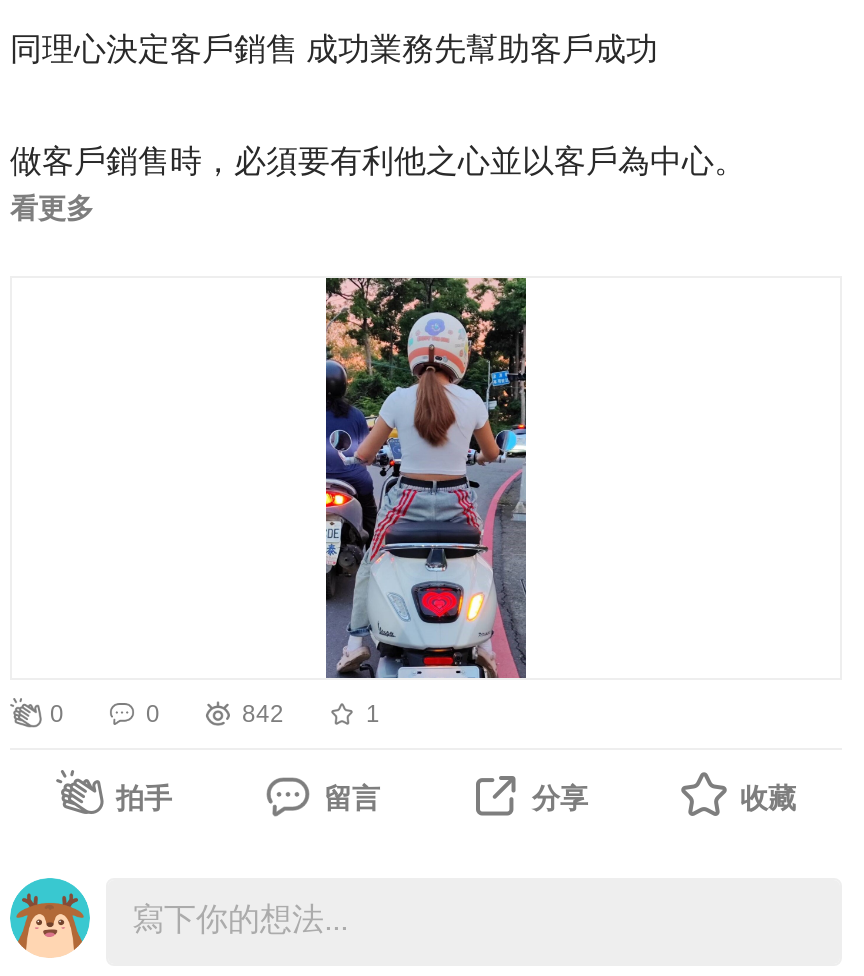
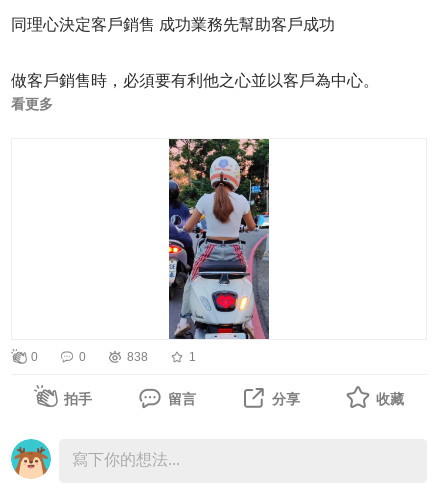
[242,701,284,729] 842 -> [127,350,148,364] 838

